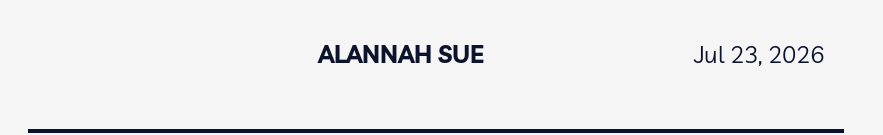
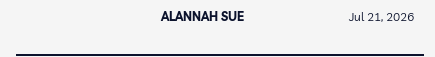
[694,39,824,69] Jul 23, 2026 -> [349,9,414,24] Jul 21, 2026

